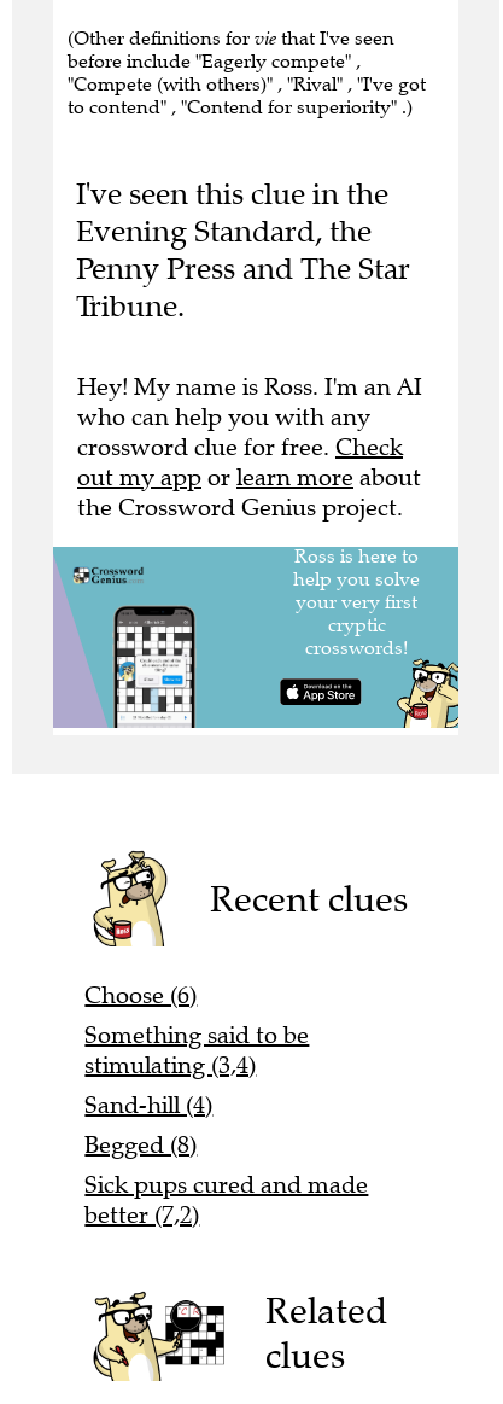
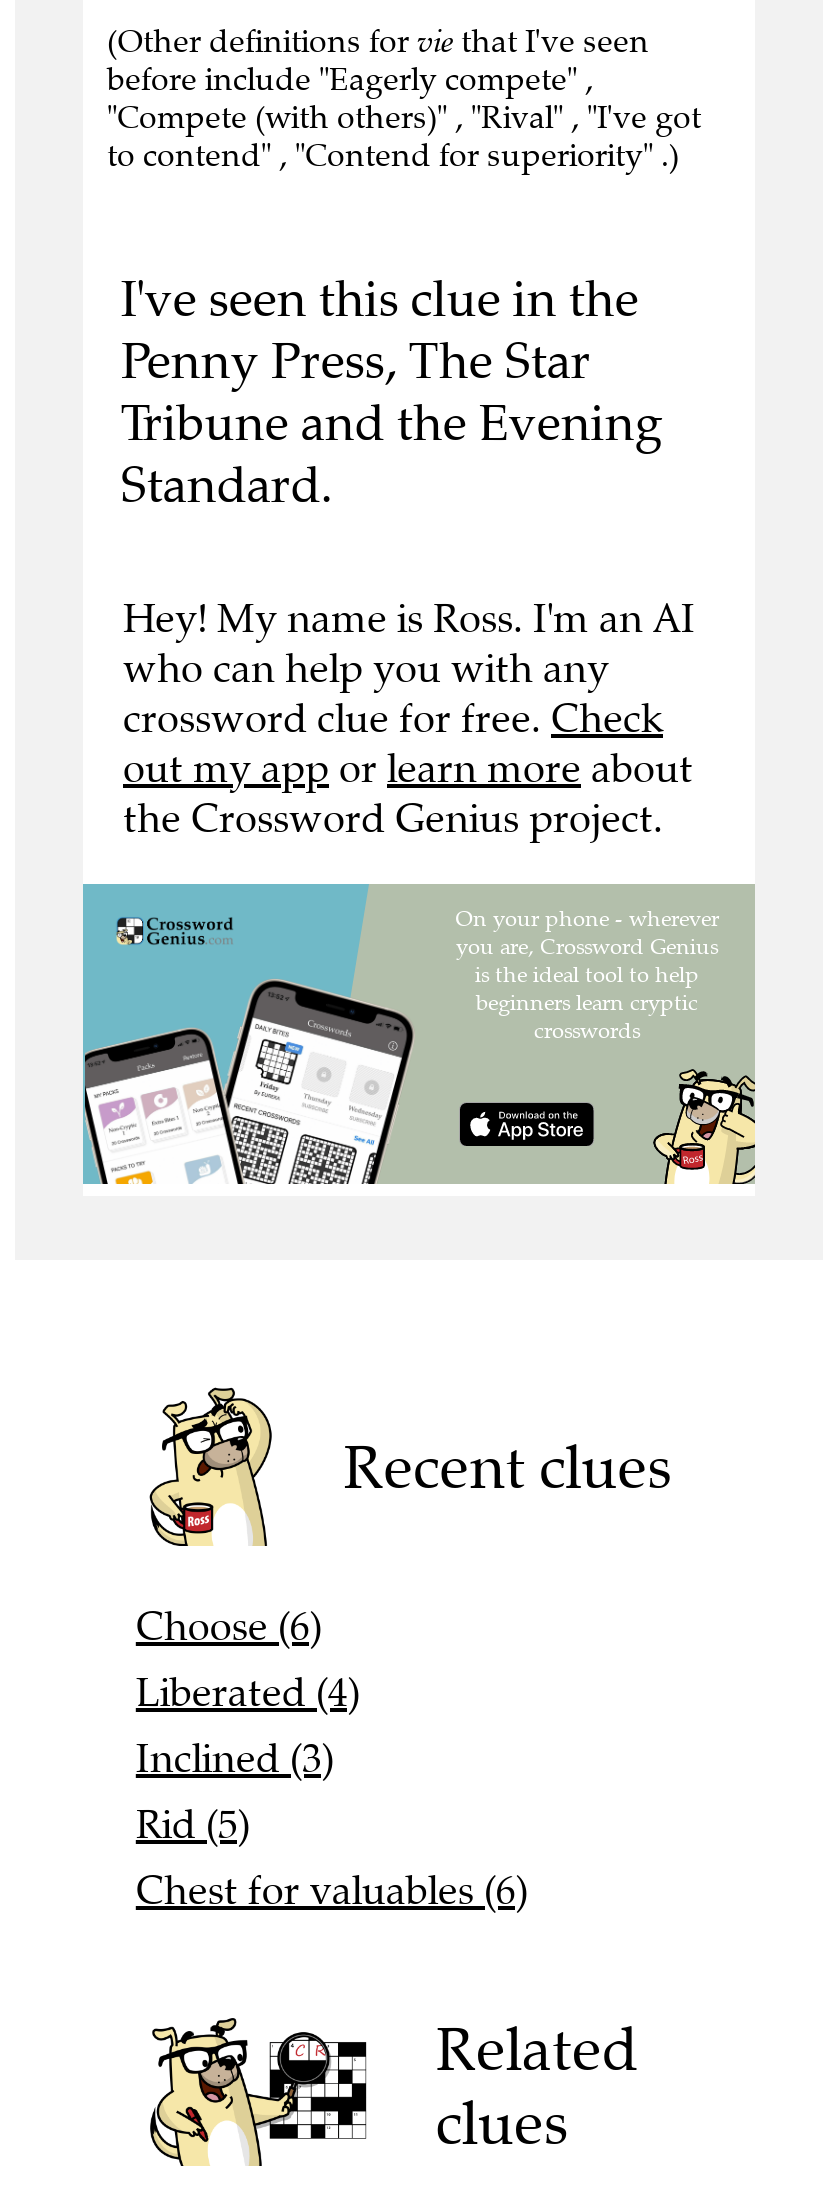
[76,213,410,325] Evening Standard, the | Penny Press and The Star | Tribune. -> [121,330,663,516] Penny Press, The Star | Tribune and the Evening | Standard.
[53,547,458,729] [image] -> [83,884,755,1186] [image]
[85,1020,368,1230] Something said to be | stimulating (3,4) | Sand-hill (4) | Begged (8) | Sick pups cured and made | better (7,2) -> [136,1667,528,1915] Liberated (4) | Inclined (3) | Rid (5) | Chest for valuables (6)

